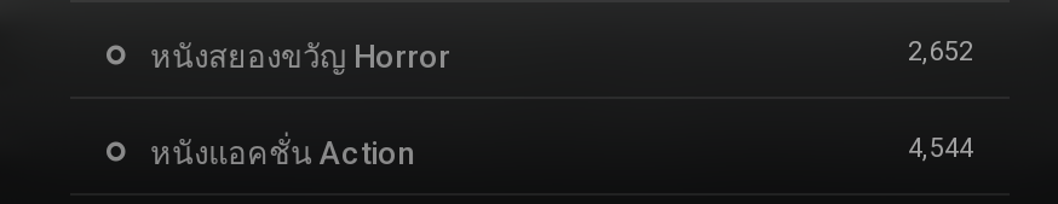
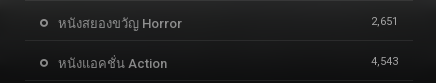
[908,36,973,68] 2,652 -> [371,15,398,28] 2,651
[908,133,973,164] 4,544 -> [371,55,398,68] 4,543

